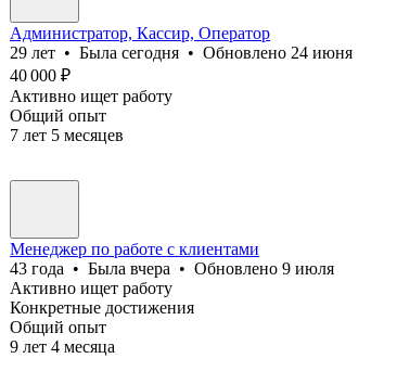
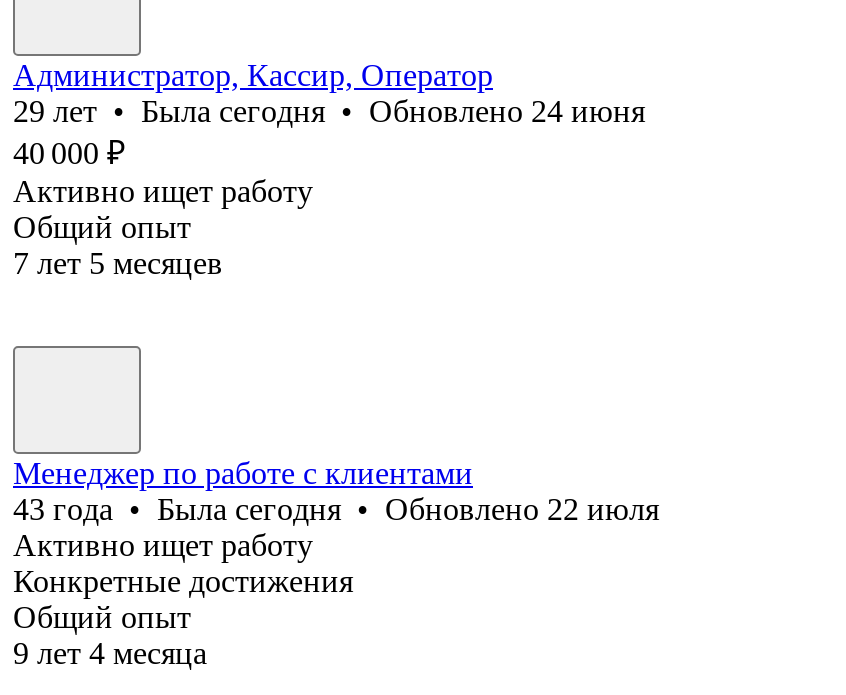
[10,259,334,278] 43 года • Была вчера • Обновлено 9 июля -> [13,492,659,526] 43 года • Была сегодня • Обновлено 22 июля

